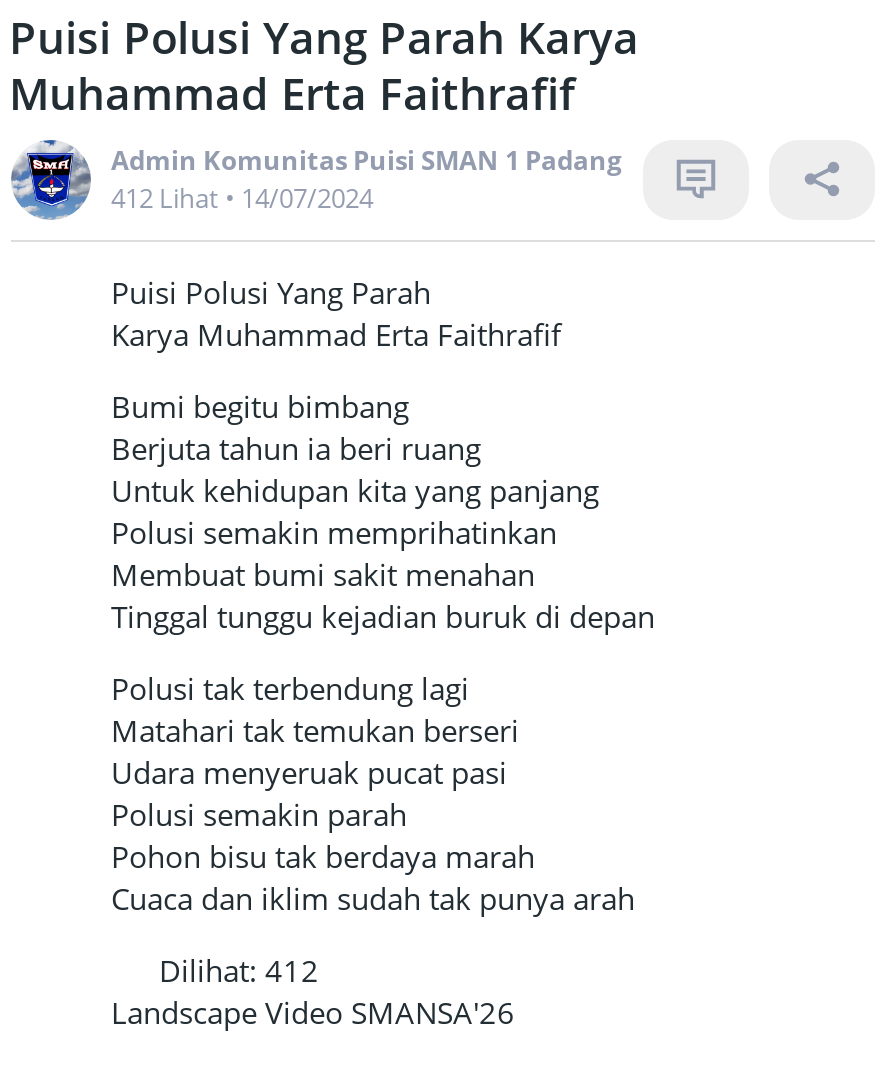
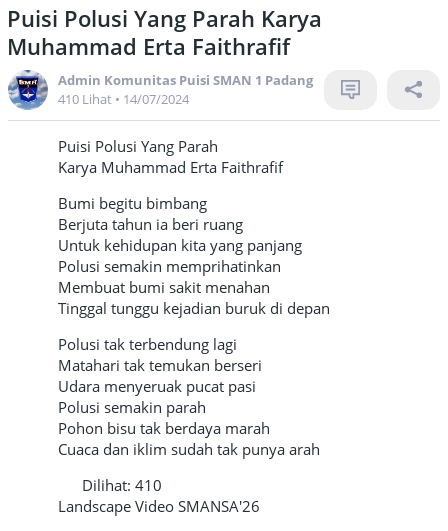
[111,180,373,216] 412 Lihat • 14/07/2024 -> [58,90,189,108] 410 Lihat • 14/07/2024
[159,950,319,990] Dilihat: 412 -> [82,475,162,495] Dilihat: 410

